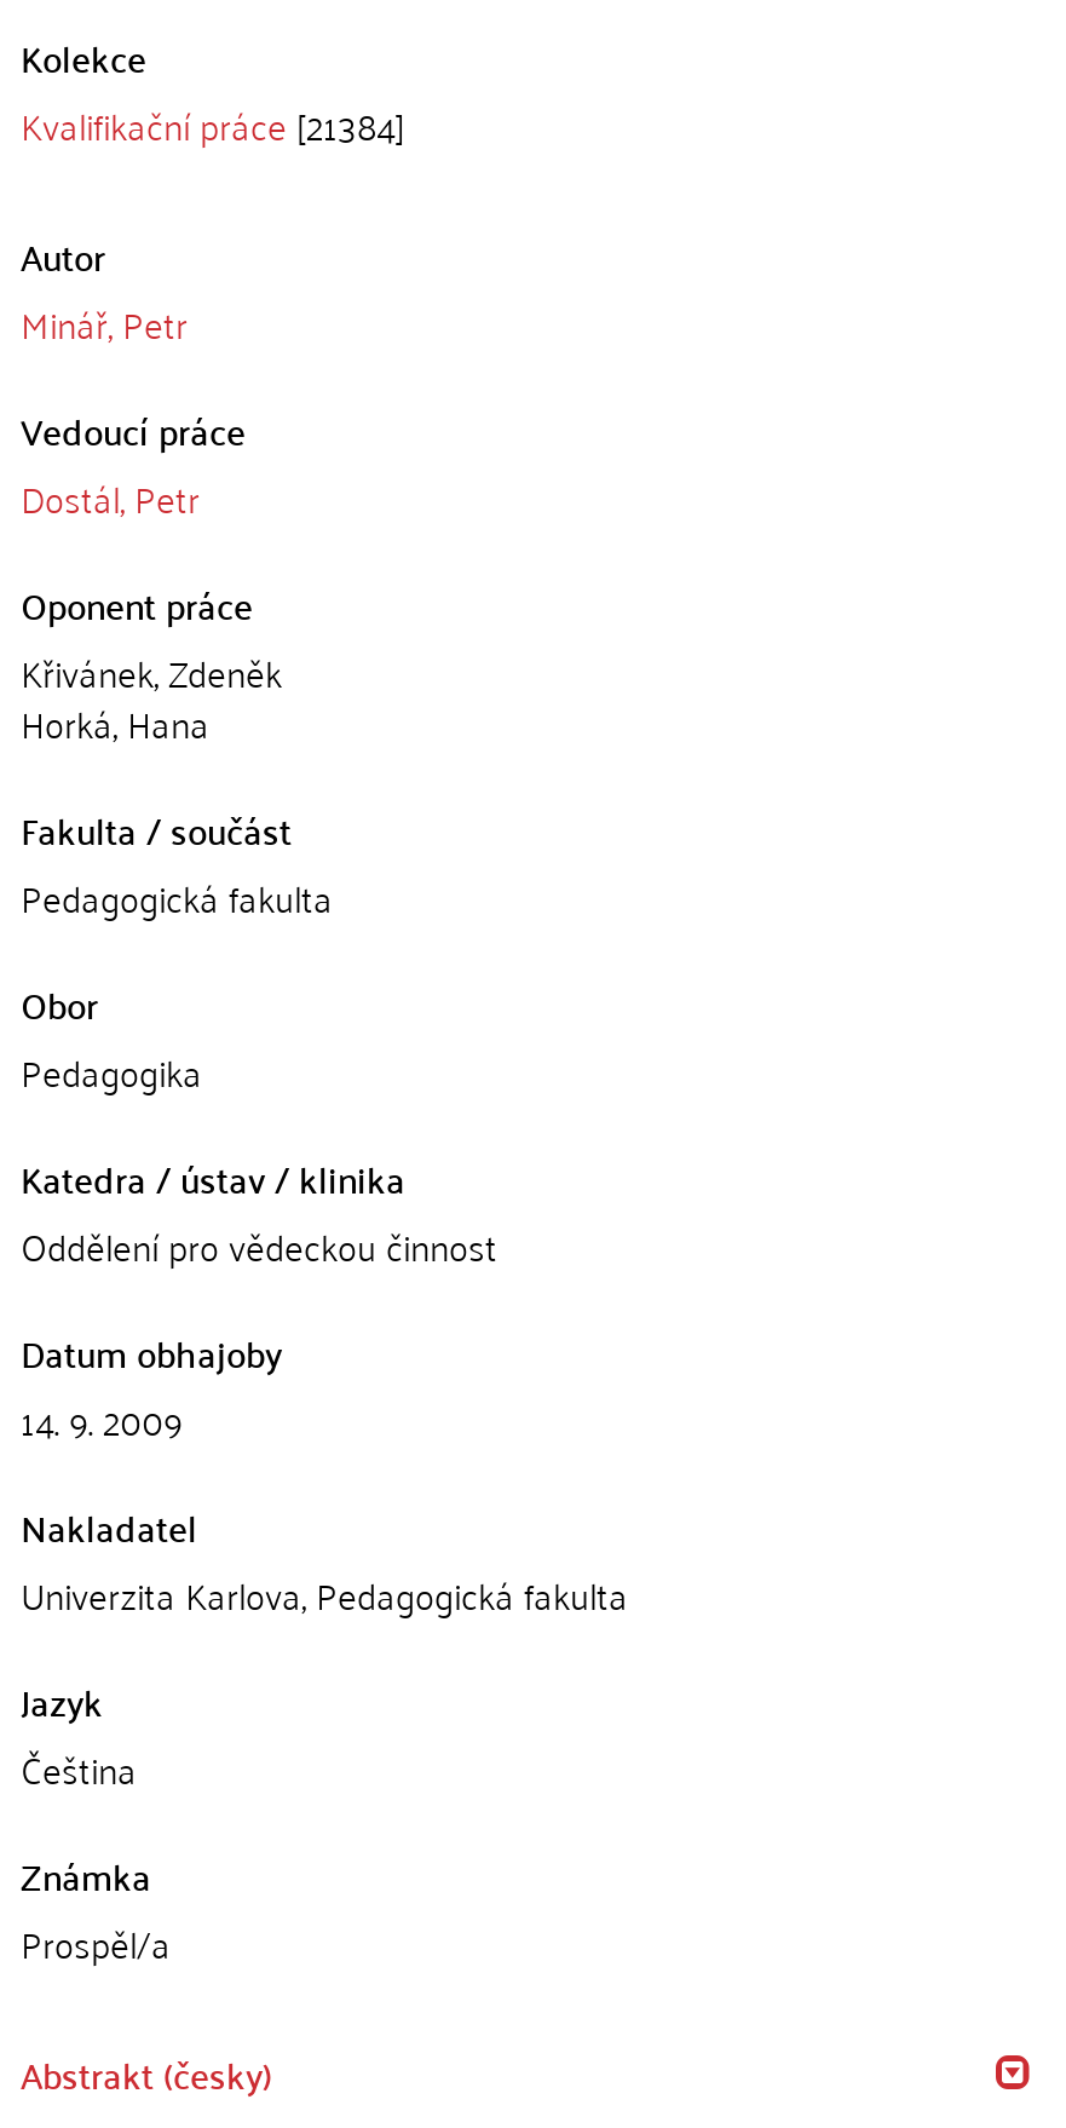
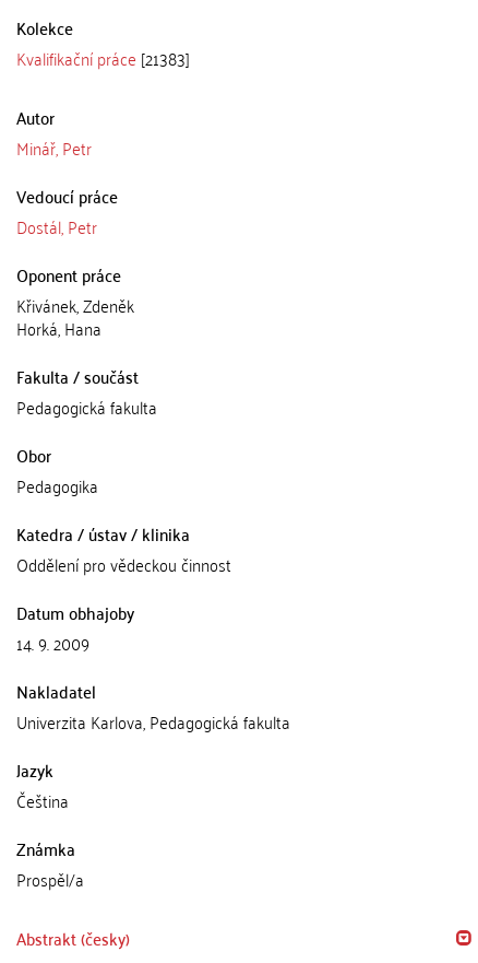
[21,89,405,156] Kvalifikační práce [21384] -> [16,42,190,73] Kvalifikační práce [21383]

